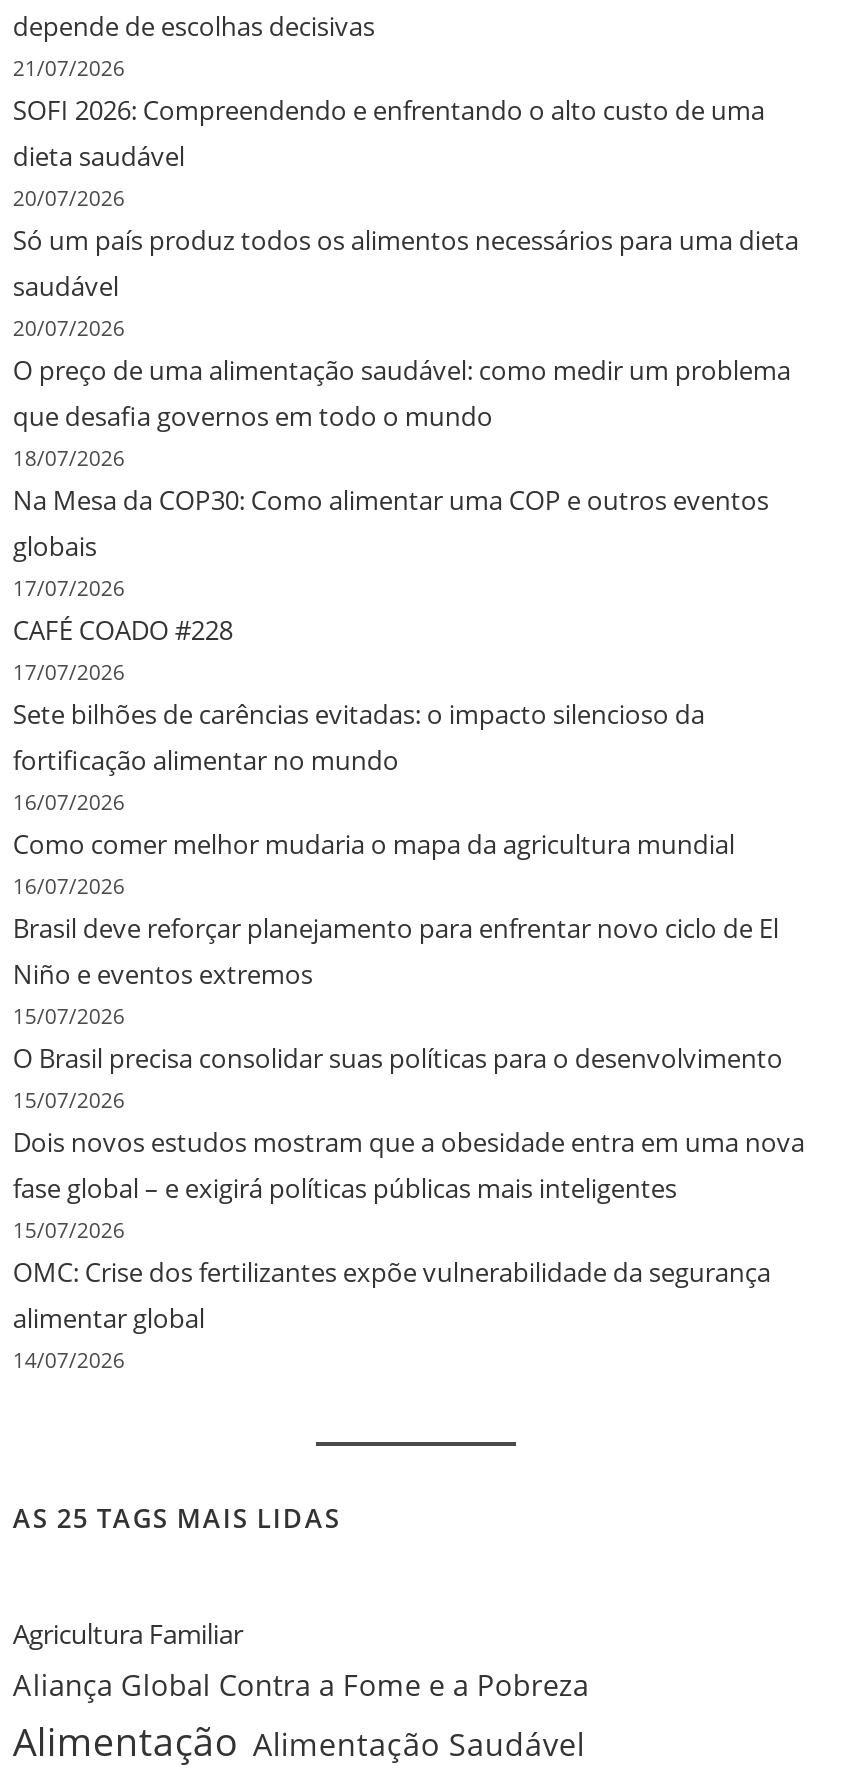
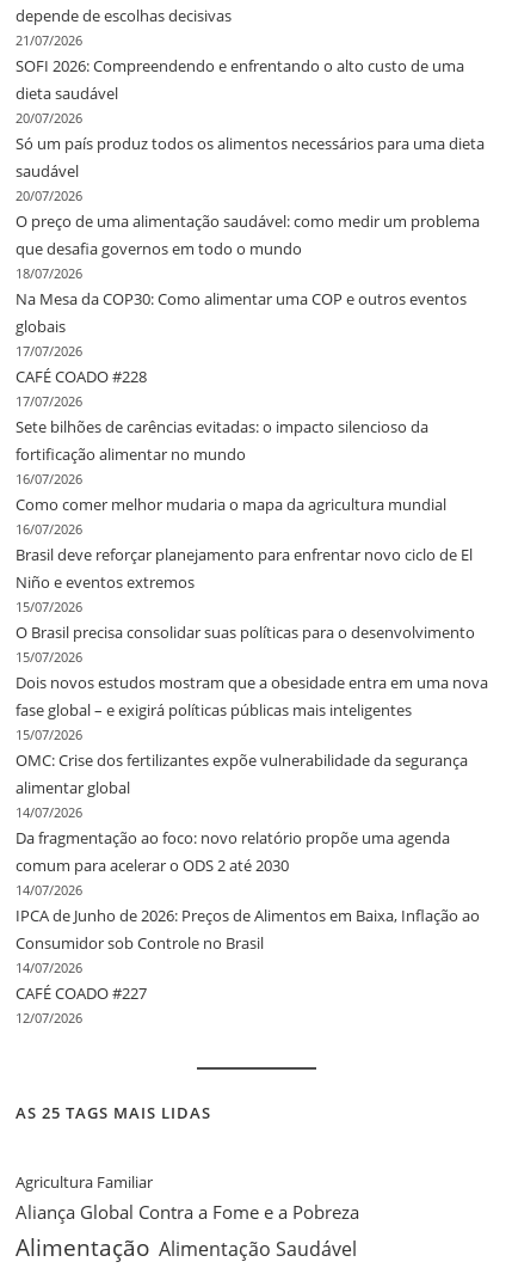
none -> [16,827,480,1026] Da fragmentação ao foco: novo relatório propõe uma agenda | comum para acelerar o ODS 2 até 2030 | 14/07/2026 | IPCA de Junho de 2026: Preços de Alimentos em Baixa, Inflação ao | Consumidor sob Controle no Brasil | 14/07/2026 | CAFÉ COADO #227 | 12/07/2026

